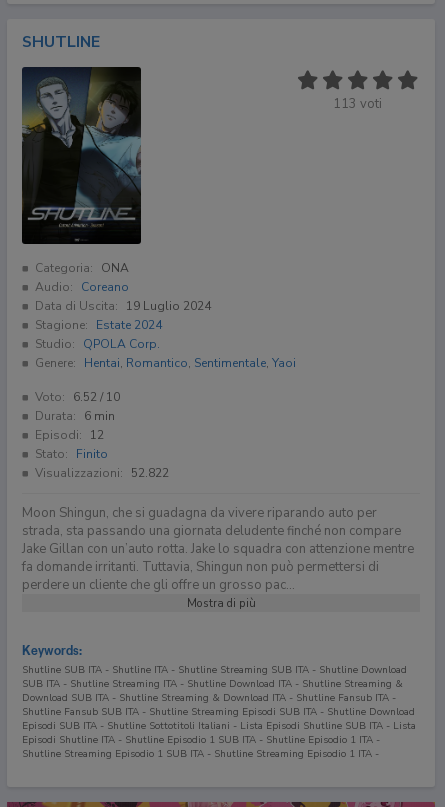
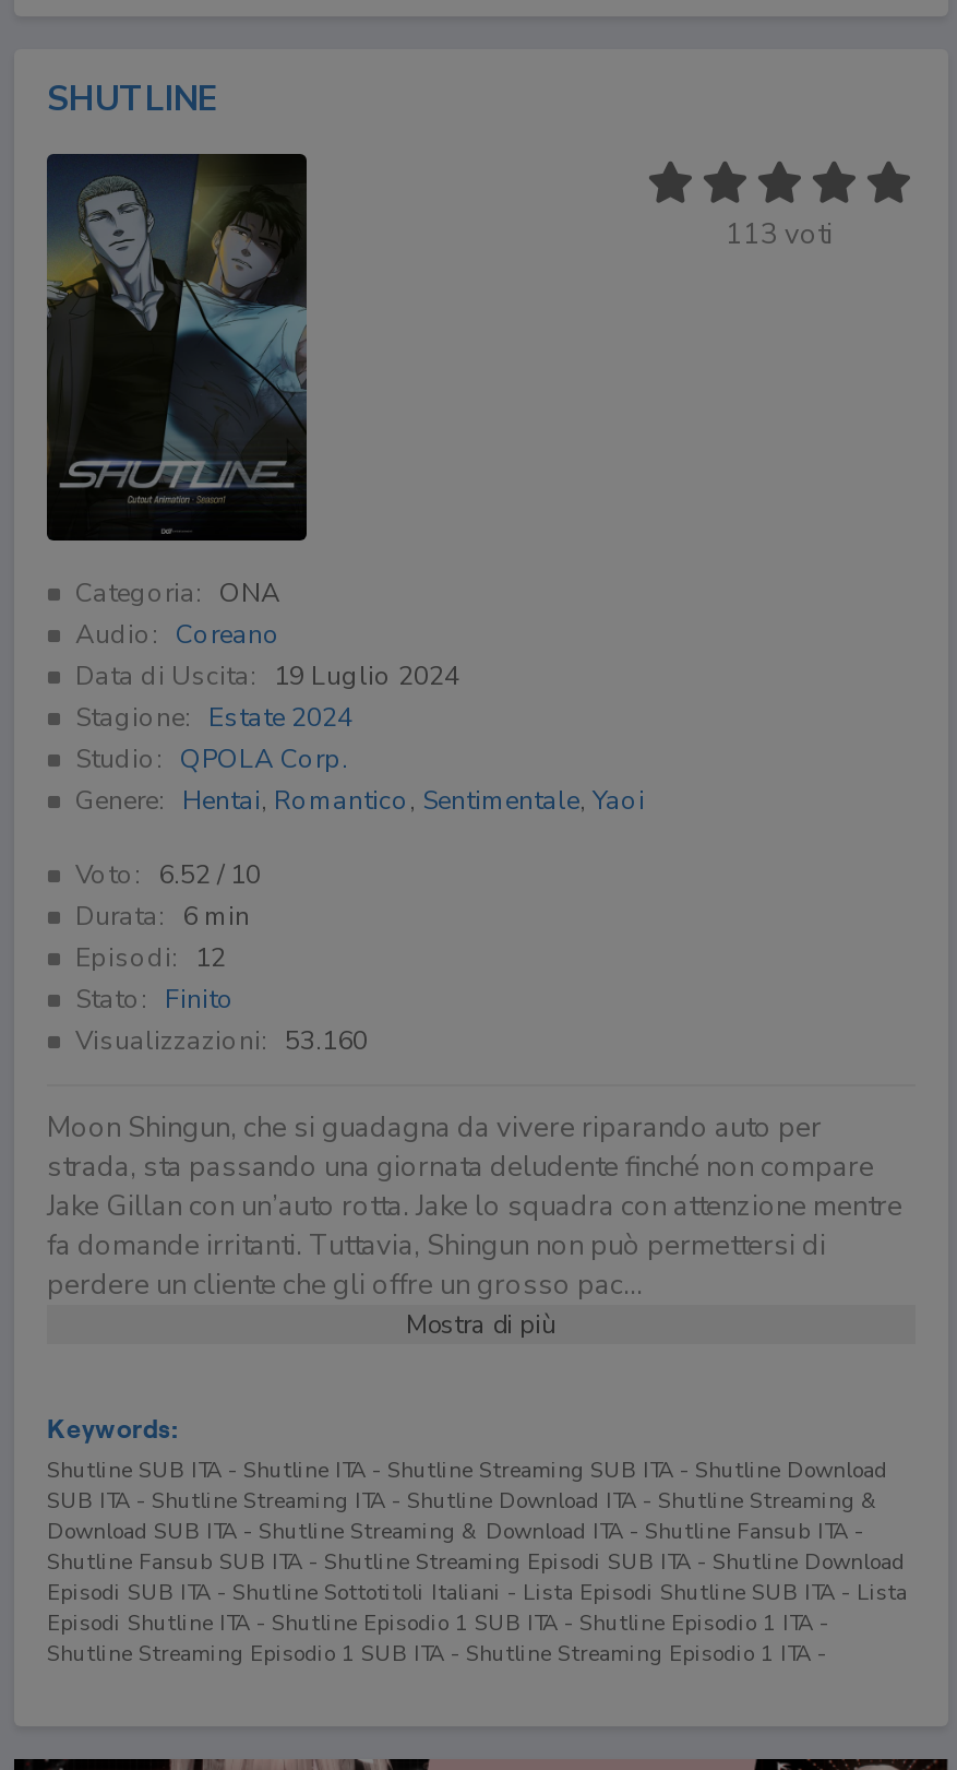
[35,465,169,481] Visualizzazioni: 52.822 -> [75,1022,368,1057] Visualizzazioni: 53.160

